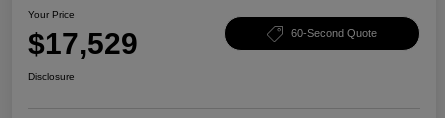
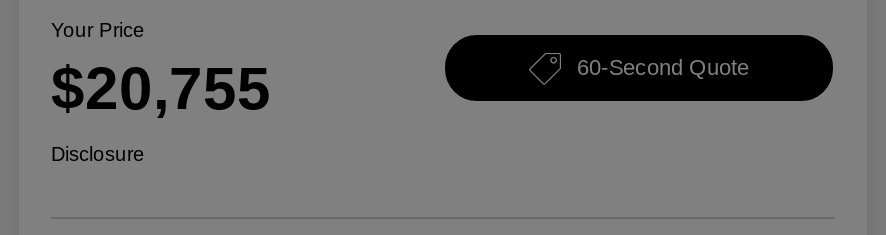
[28,27,138,60] $17,529 -> [51,54,271,120] $20,755

